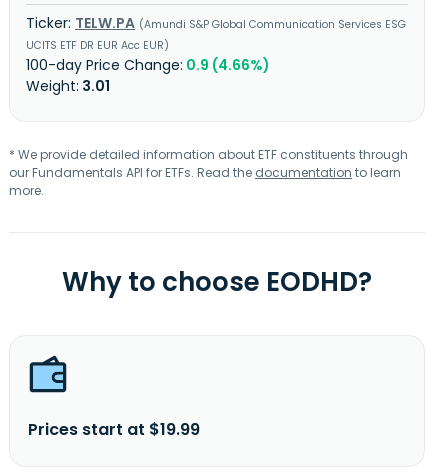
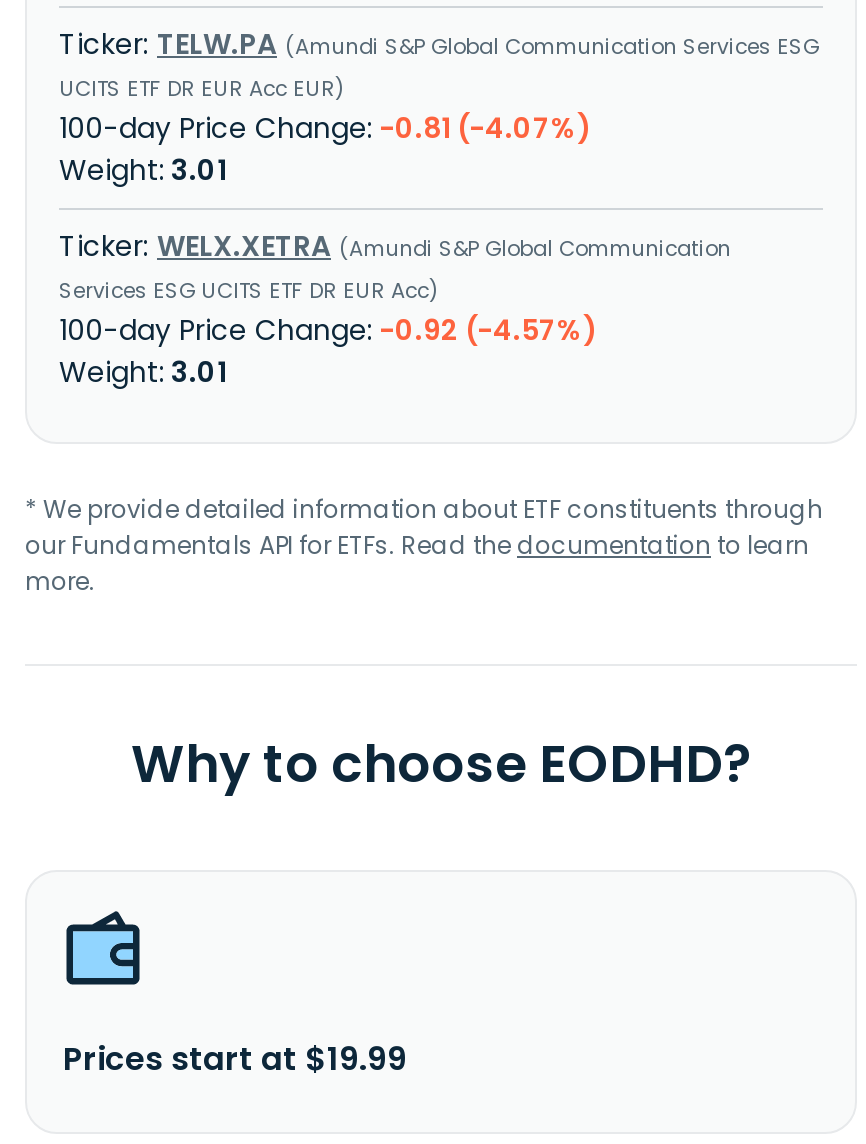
[183,55,270,75] 0.9 (4.66%) -> [59,108,731,350] -0.81 (-4.07%) | 3.01 | WELX.XETRA Amundi S&P Global Communication | Services ESG UCITS ETF DR EUR Acc | -0.92 (-4.57%)

